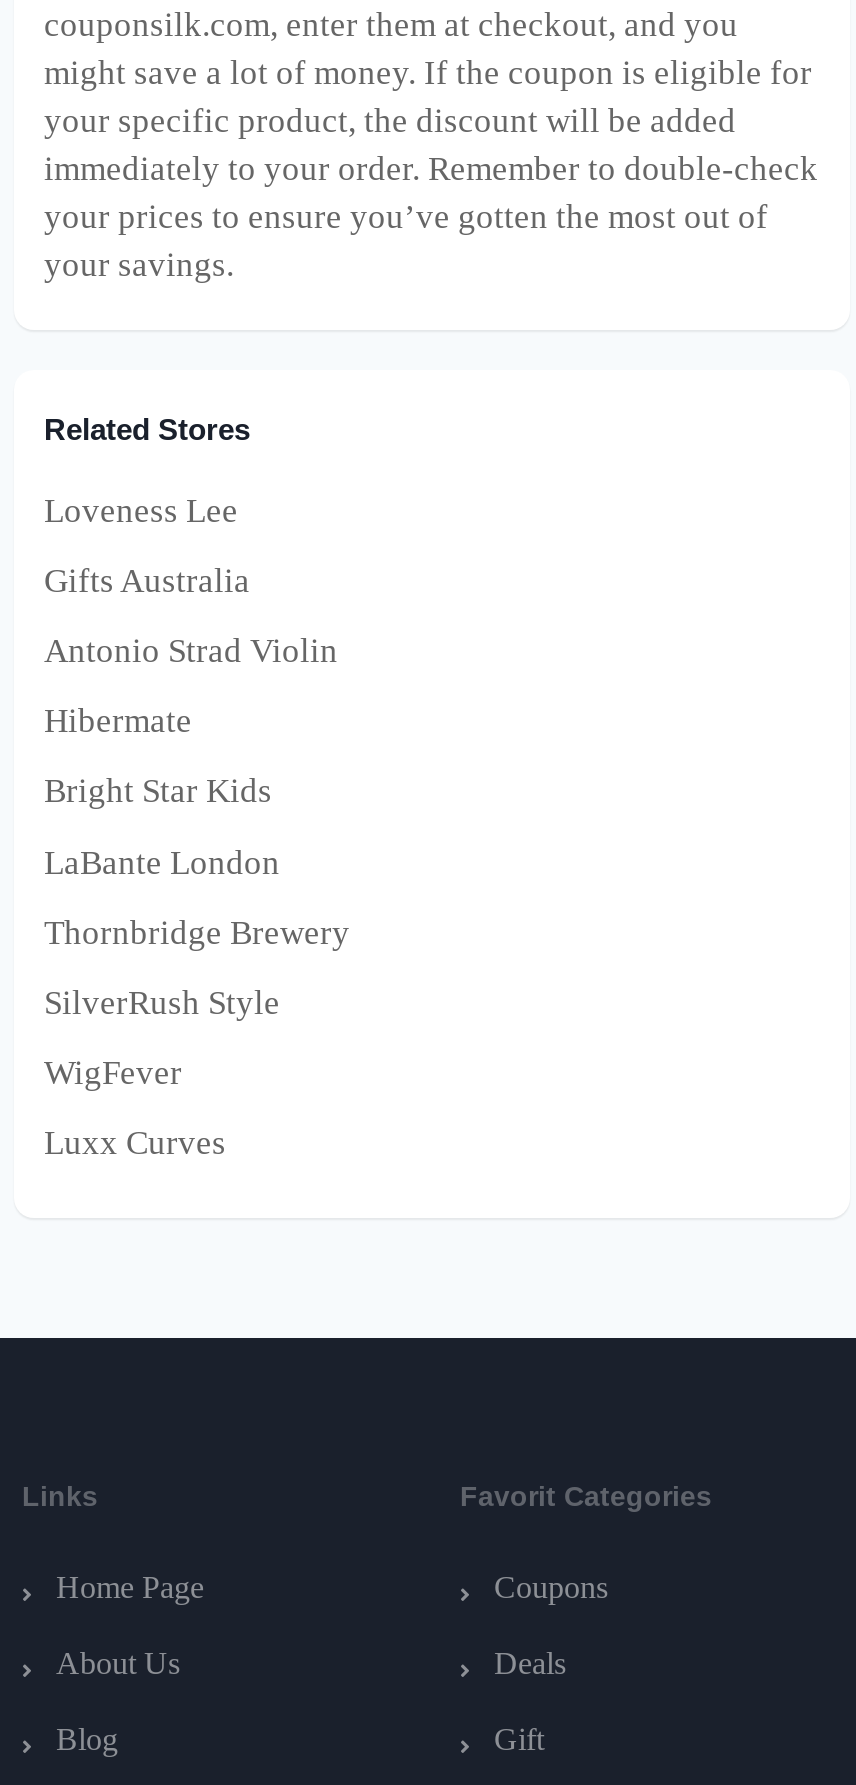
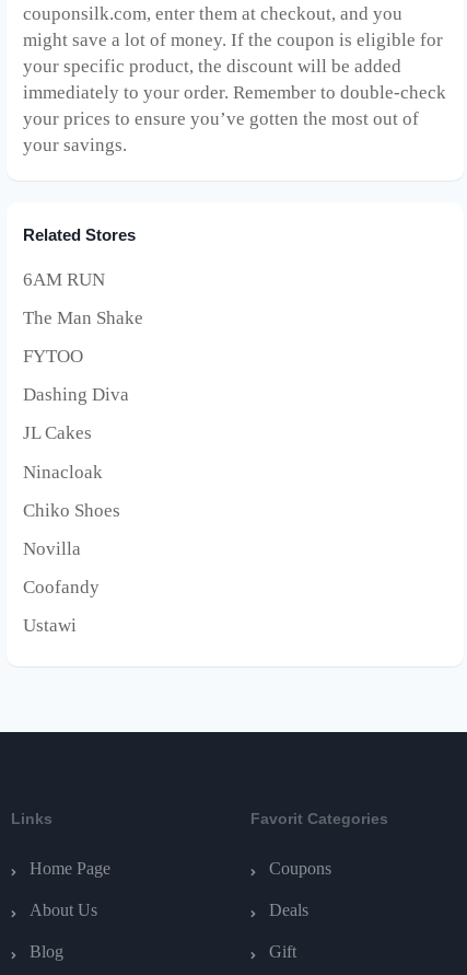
[44,492,238,530] Loveness Lee -> [23,269,105,290] 6AM RUN
[44,562,250,600] Gifts Australia -> [23,308,143,329] The Man Shake
[44,633,338,671] Antonio Strad Violin -> [23,346,83,367] FYTOO
[44,703,192,741] Hibermate -> [23,385,129,405] Dashing Diva
[44,773,272,811] Bright Star Kids -> [23,423,92,444] JL Cakes
[44,843,280,881] LaBante London -> [23,461,103,482] Ninacloak
[44,913,350,951] Thornbridge Brewery -> [23,500,120,520] Chiko Shoes
[44,983,280,1021] SilverRush Style -> [23,538,81,559] Novilla
[44,1054,182,1092] WigFever -> [23,576,100,597] Coofandy
[44,1124,226,1162] Luxx Curves -> [23,615,77,636] Ustawi

